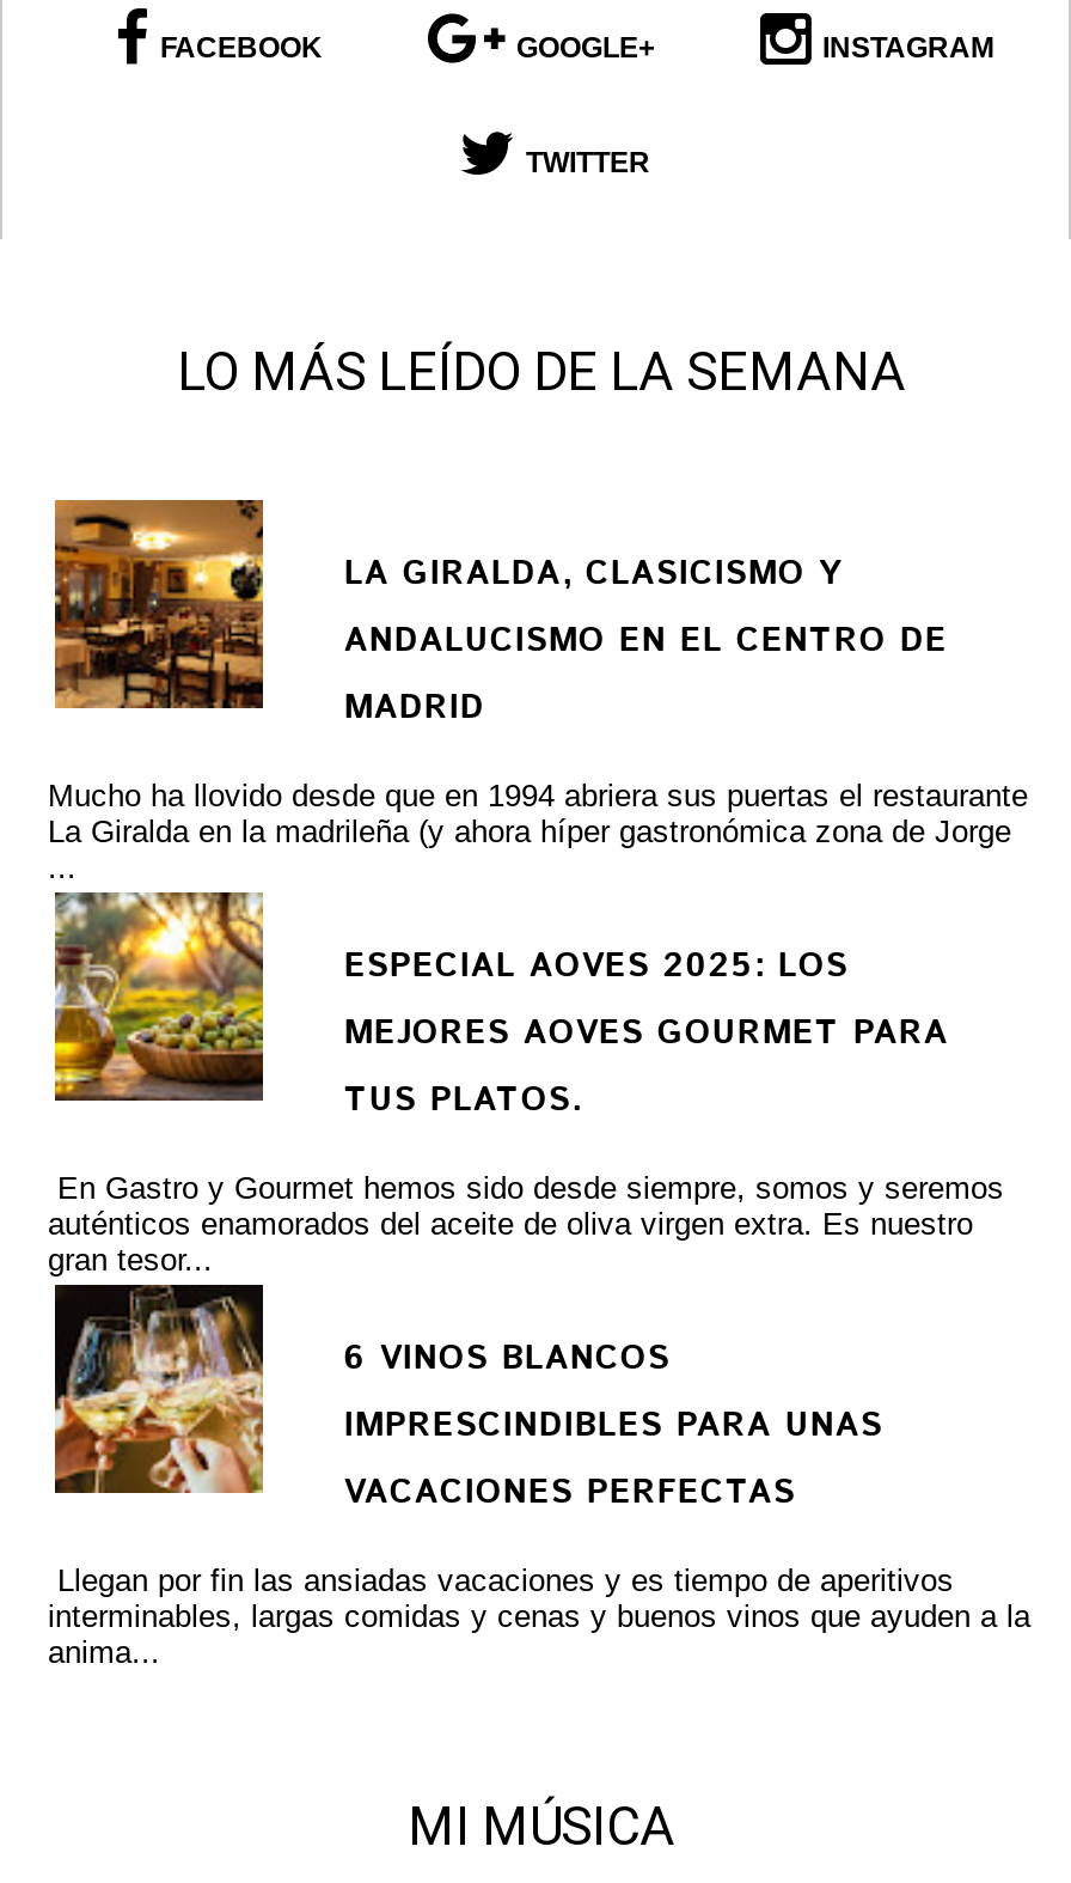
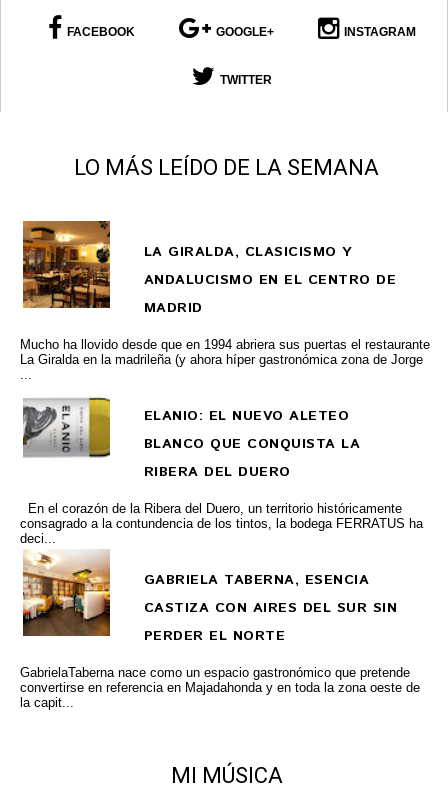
[48,890,1004,1278] [image] | En Gastro y Gourmet hemos sido desde siempre, somos y seremos | auténticos enamorados del aceite de oliva virgen extra. Es nuestro | gran tesor... -> [20,385,423,546] [image] | En el corazón de la Ribera del Duero, un territorio históricamente | consagrado a la contundencia de los tintos, la bodega FERRATUS ha | deci...
[344,943,949,1125] ESPECIAL AOVES 2025: LOS | MEJORES AOVES GOURMET PARA | TUS PLATOS. -> [144,406,360,482] ELANIO: EL NUEVO ALETEO | BLANCO QUE CONQUISTA LA | RIBERA DEL DUERO
[48,1282,1030,1670] [image] | Llegan por fin las ansiadas vacaciones y es tiempo de aperitivos | interminables, largas comidas y cenas y buenos vinos que ayuden a la | anima... -> [20,549,420,710] [image] | GabrielaTaberna nace como un espacio gastronómico que pretende | convertirse en referencia en Majadahonda y en toda la zona oeste de | la capit...
[344,1335,883,1517] 6 VINOS BLANCOS | IMPRESCINDIBLES PARA UNAS | VACACIONES PERFECTAS -> [144,570,397,646] GABRIELA TABERNA, ESENCIA | CASTIZA CON AIRES DEL SUR SIN | PERDER EL NORTE

